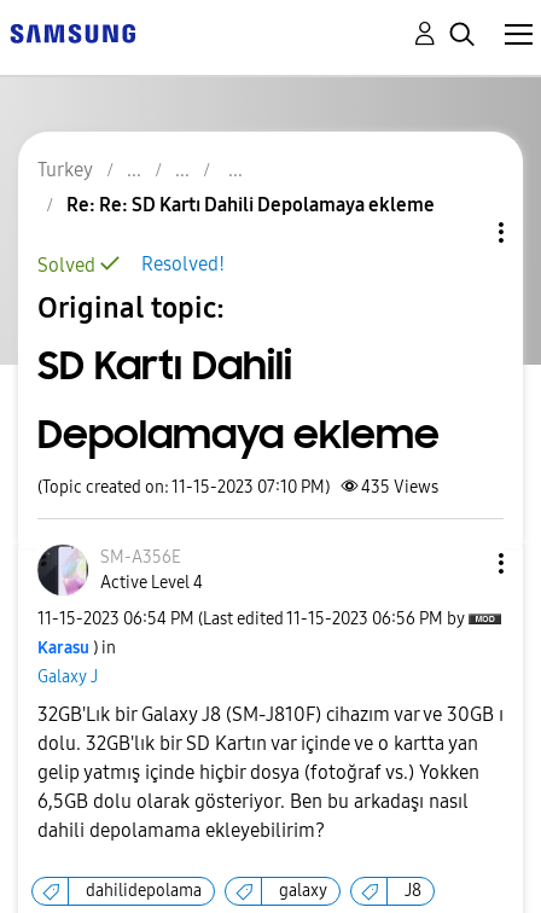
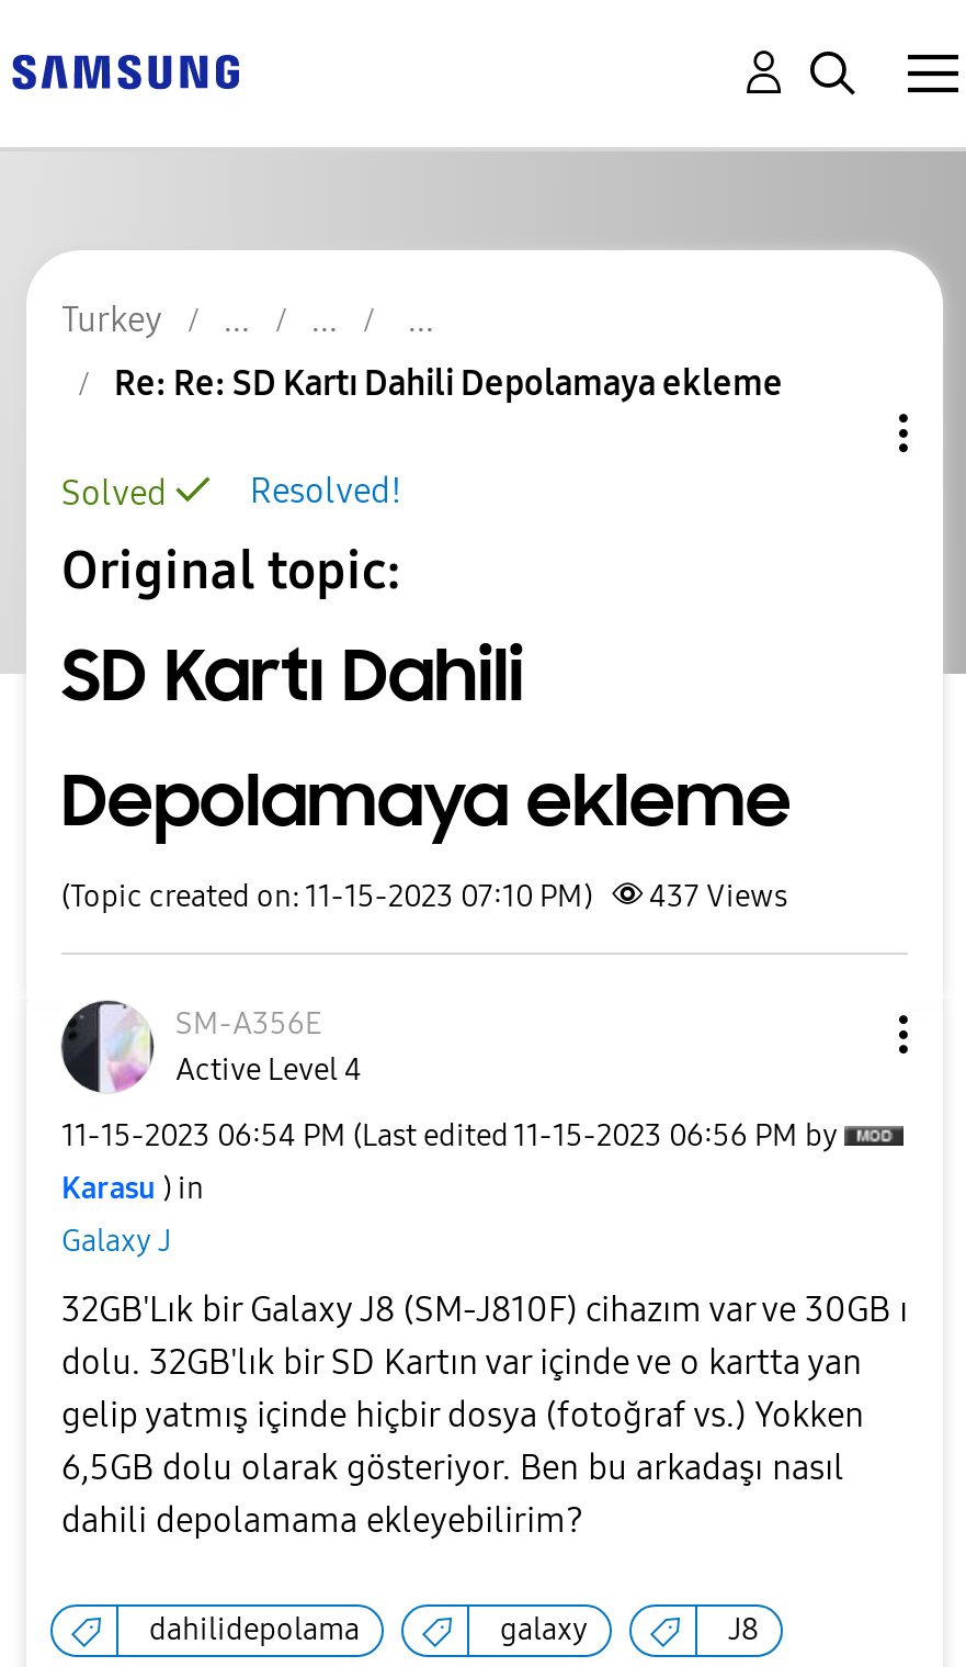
[37,477,438,498] (Topic created on: 11-15-2023 07:10 PM) 435 Views -> [61,878,787,915] (Topic created on: 11-15-2023 07:10 PM) 437 Views

